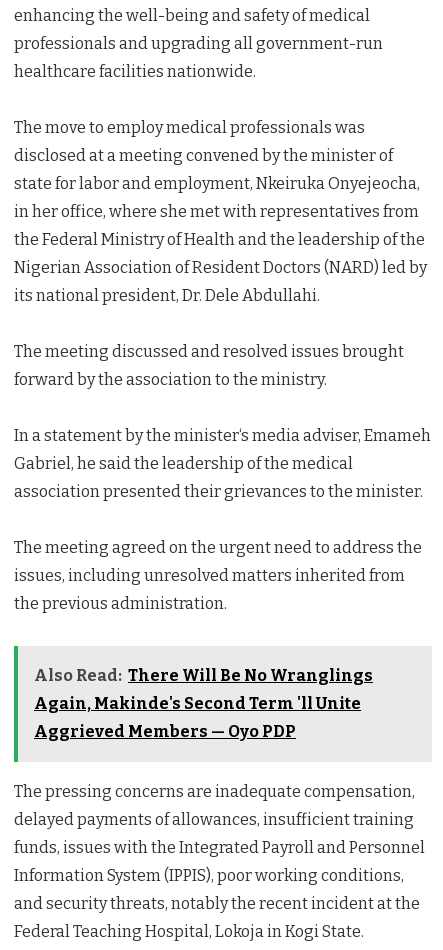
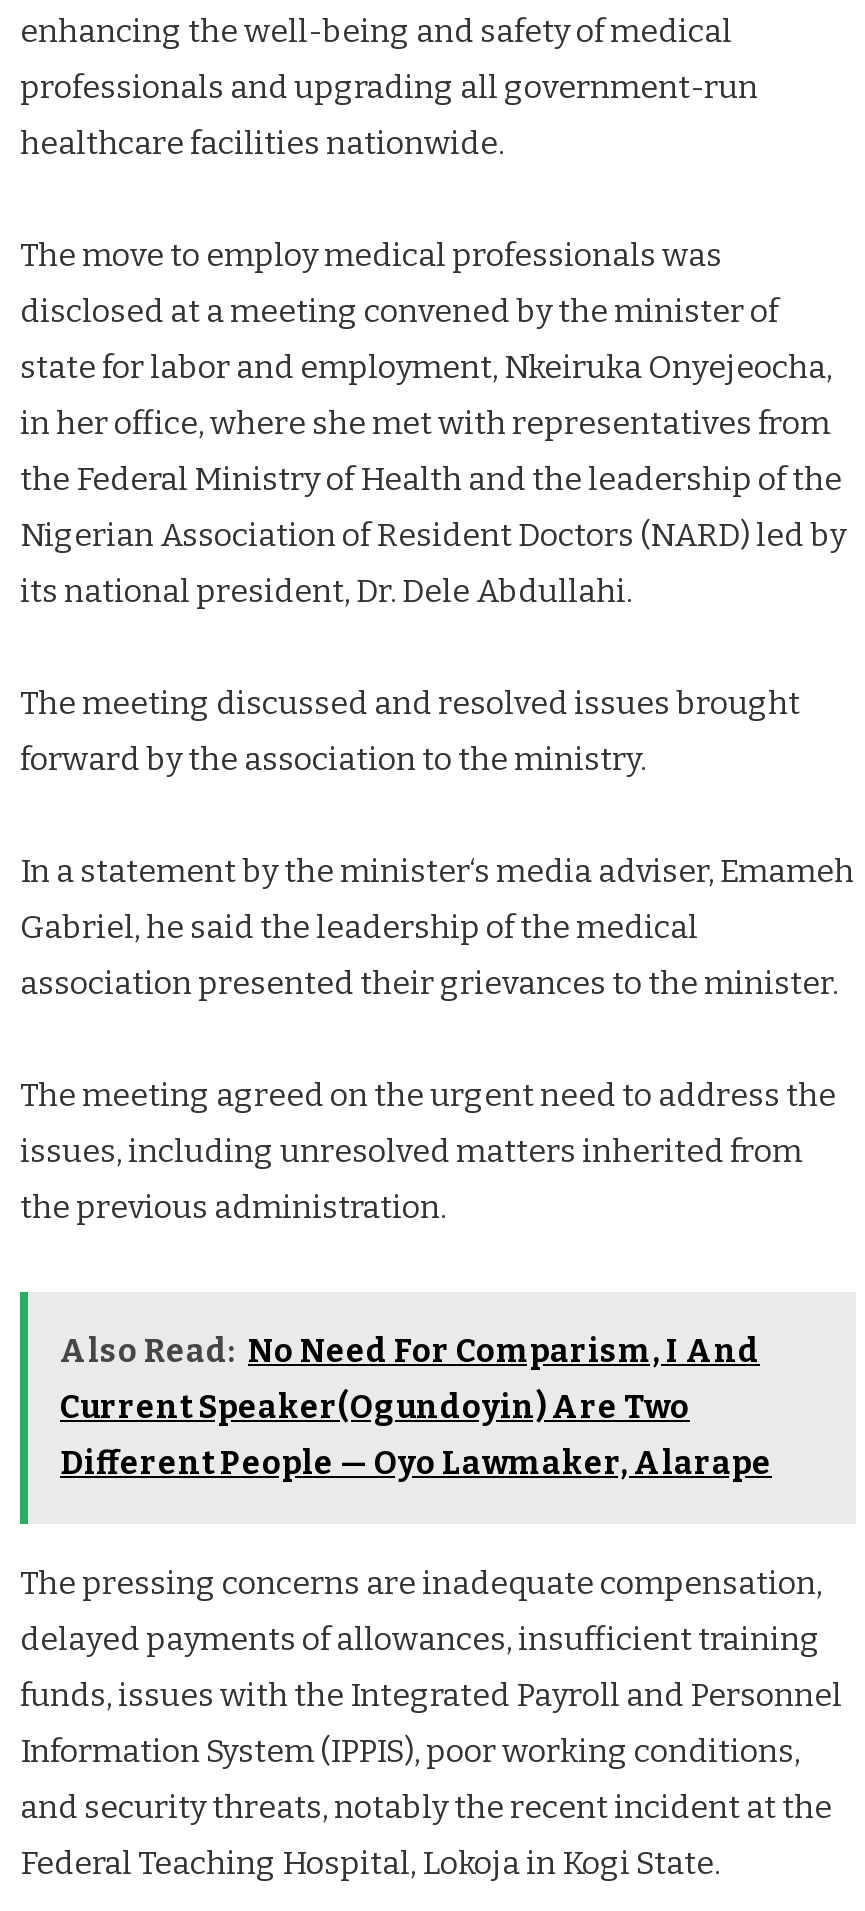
[34,666,373,685] Also Read: There Will Be No Wranglings -> [60,1331,760,1369] Also Read: No Need For Comparism, I And
[34,694,361,713] Again, Makinde's Second Term 'll Unite -> [60,1387,690,1425] Current Speaker(Ogundoyin) Are Two
[34,722,296,741] Aggrieved Members — Oyo PDP -> [60,1443,772,1481] Different People — Oyo Lawmaker, Alarape

